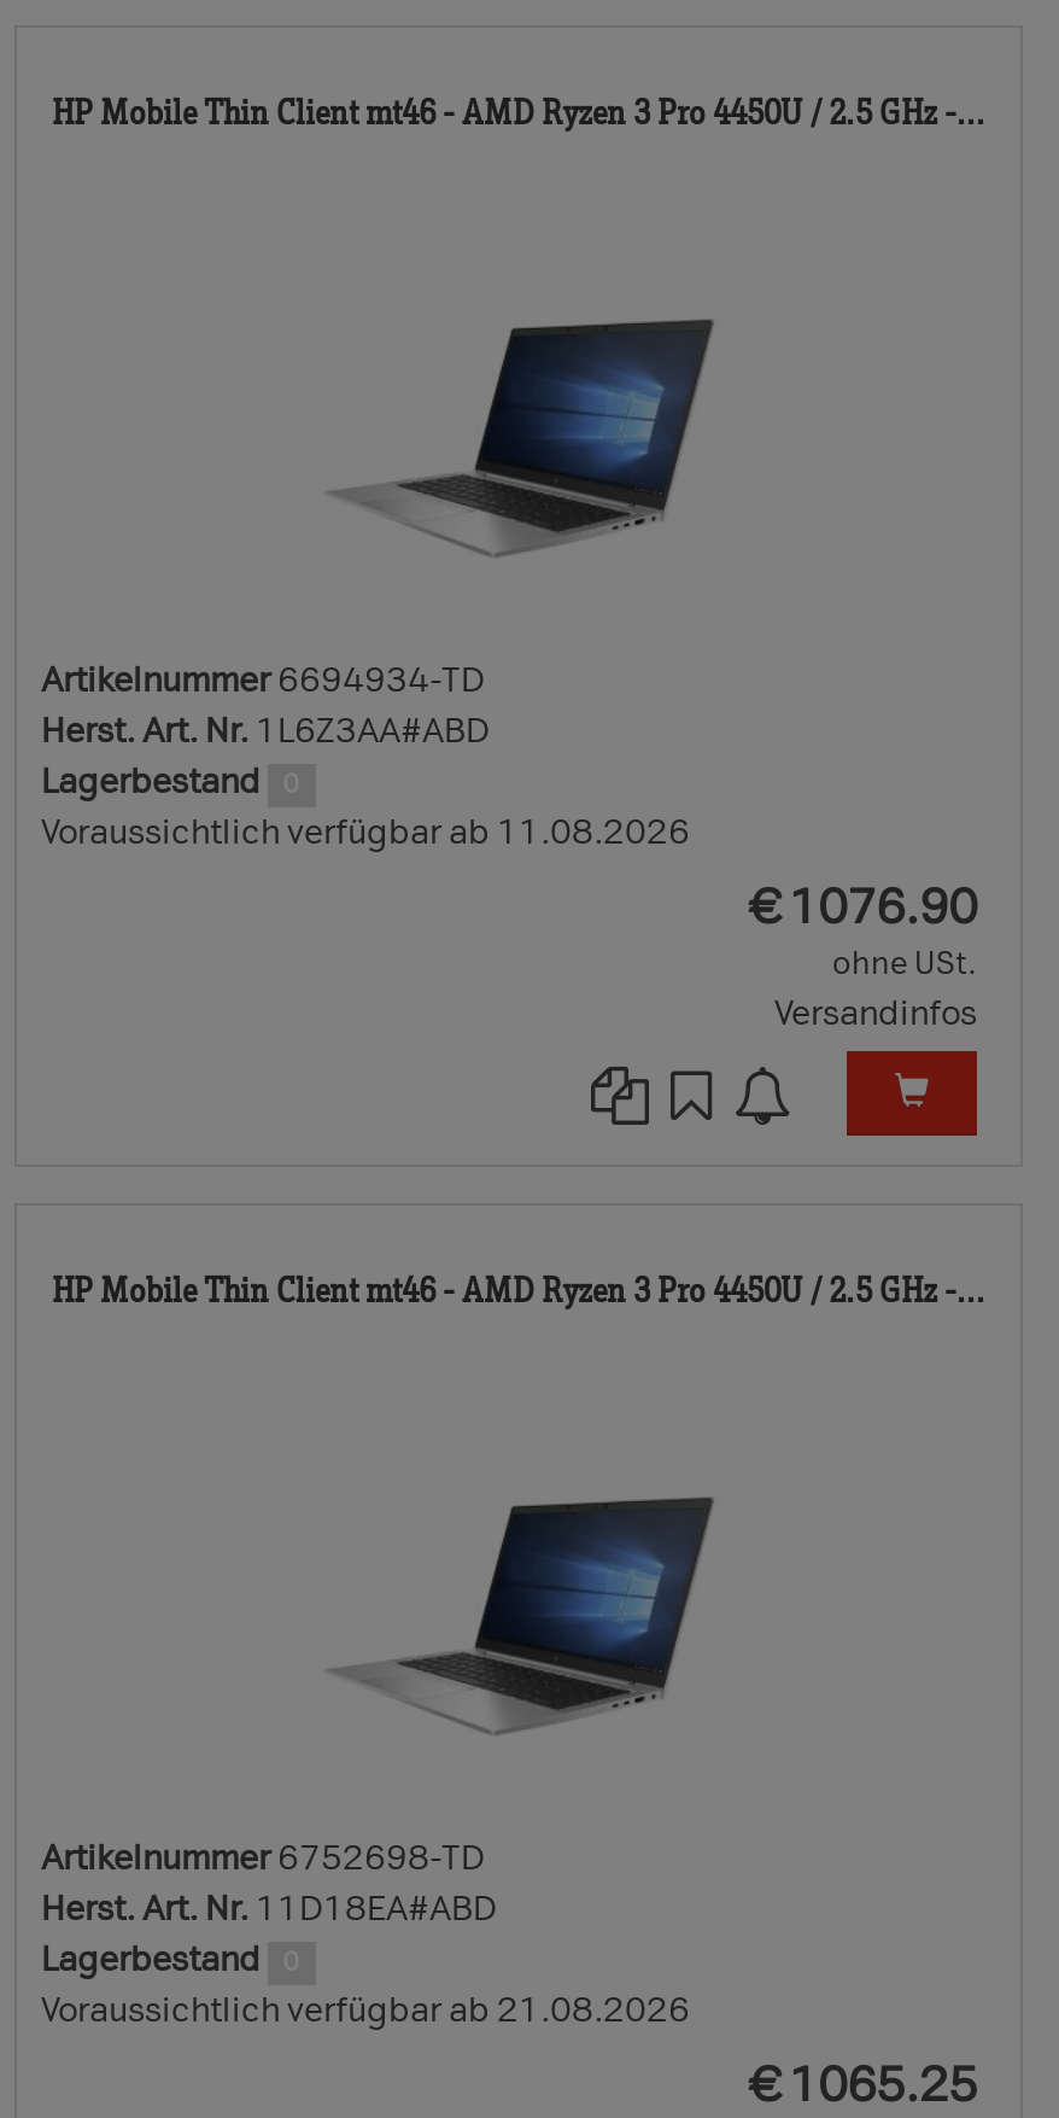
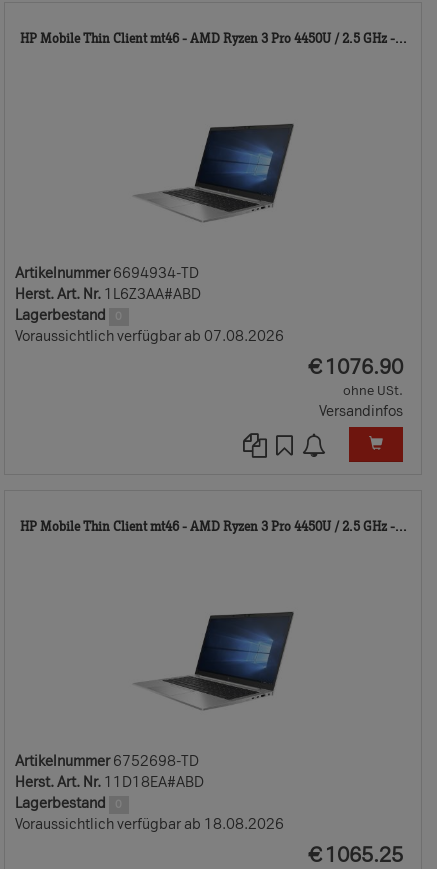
[41,812,690,853] Voraussichtlich verfügbar ab 11.08.2026 -> [15,328,284,345] Voraussichtlich verfügbar ab 07.08.2026
[41,1990,690,2031] Voraussichtlich verfügbar ab 21.08.2026 -> [15,816,284,833] Voraussichtlich verfügbar ab 18.08.2026

